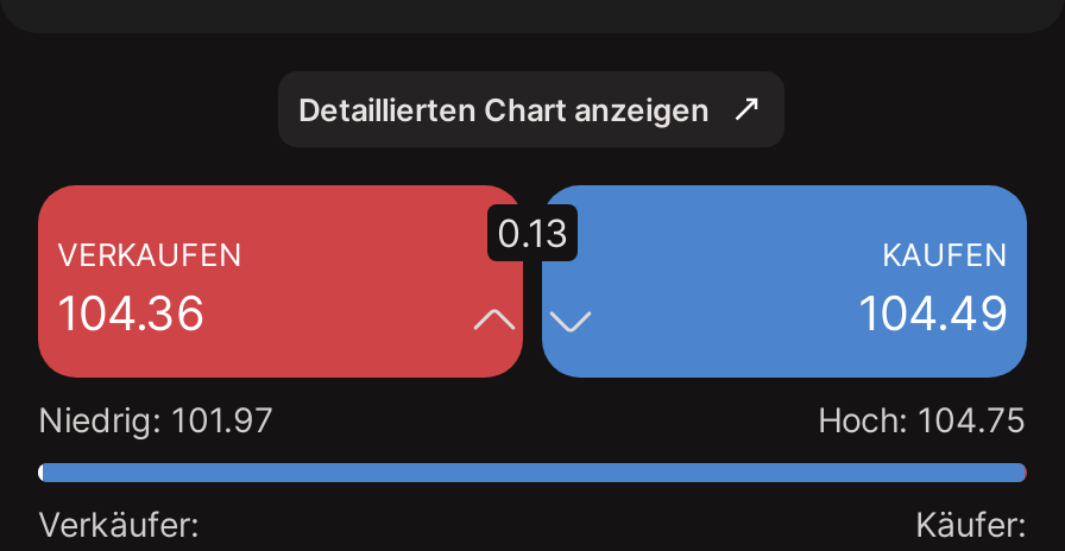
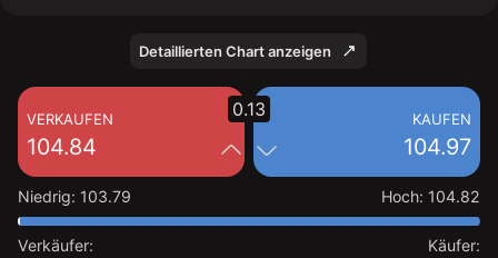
[57,285,204,342] 104.36 -> [27,133,97,160] 104.84
[858,285,1008,342] 104.49 -> [403,133,471,160] 104.97
[38,399,273,439] Niedrig: 101.97 -> [18,187,131,206] Niedrig: 103.79
[818,399,1027,439] Hoch: 104.75 -> [381,187,480,206] Hoch: 104.82

